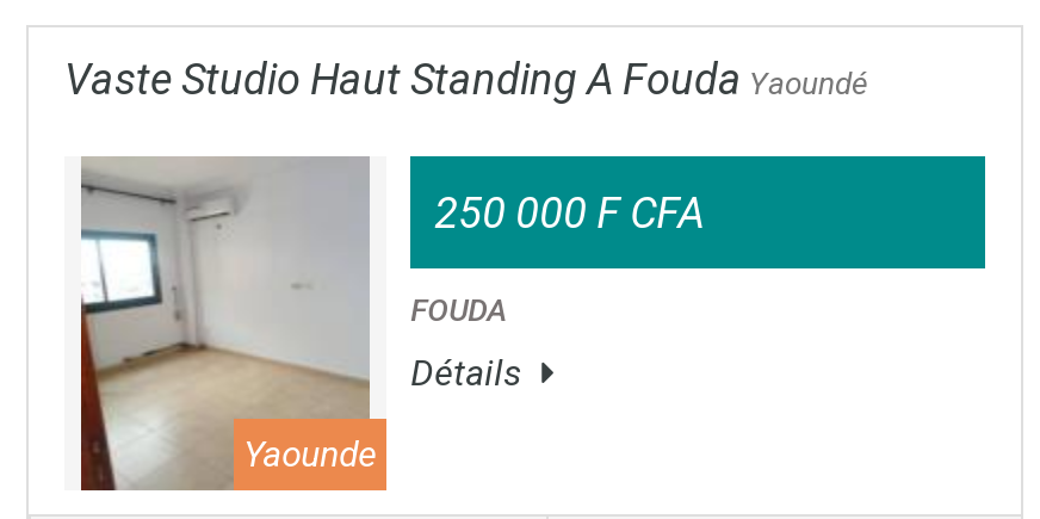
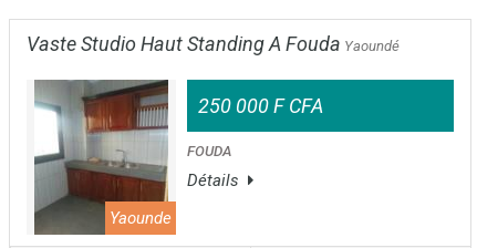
[79,159,367,490] [image] -> [33,80,168,235] [image]

